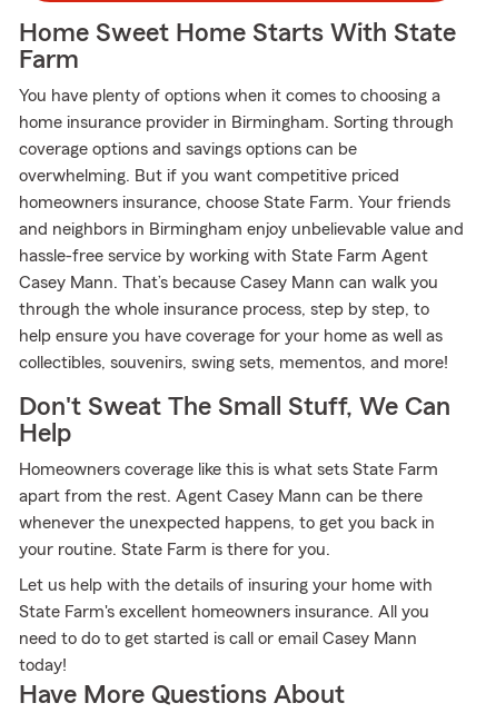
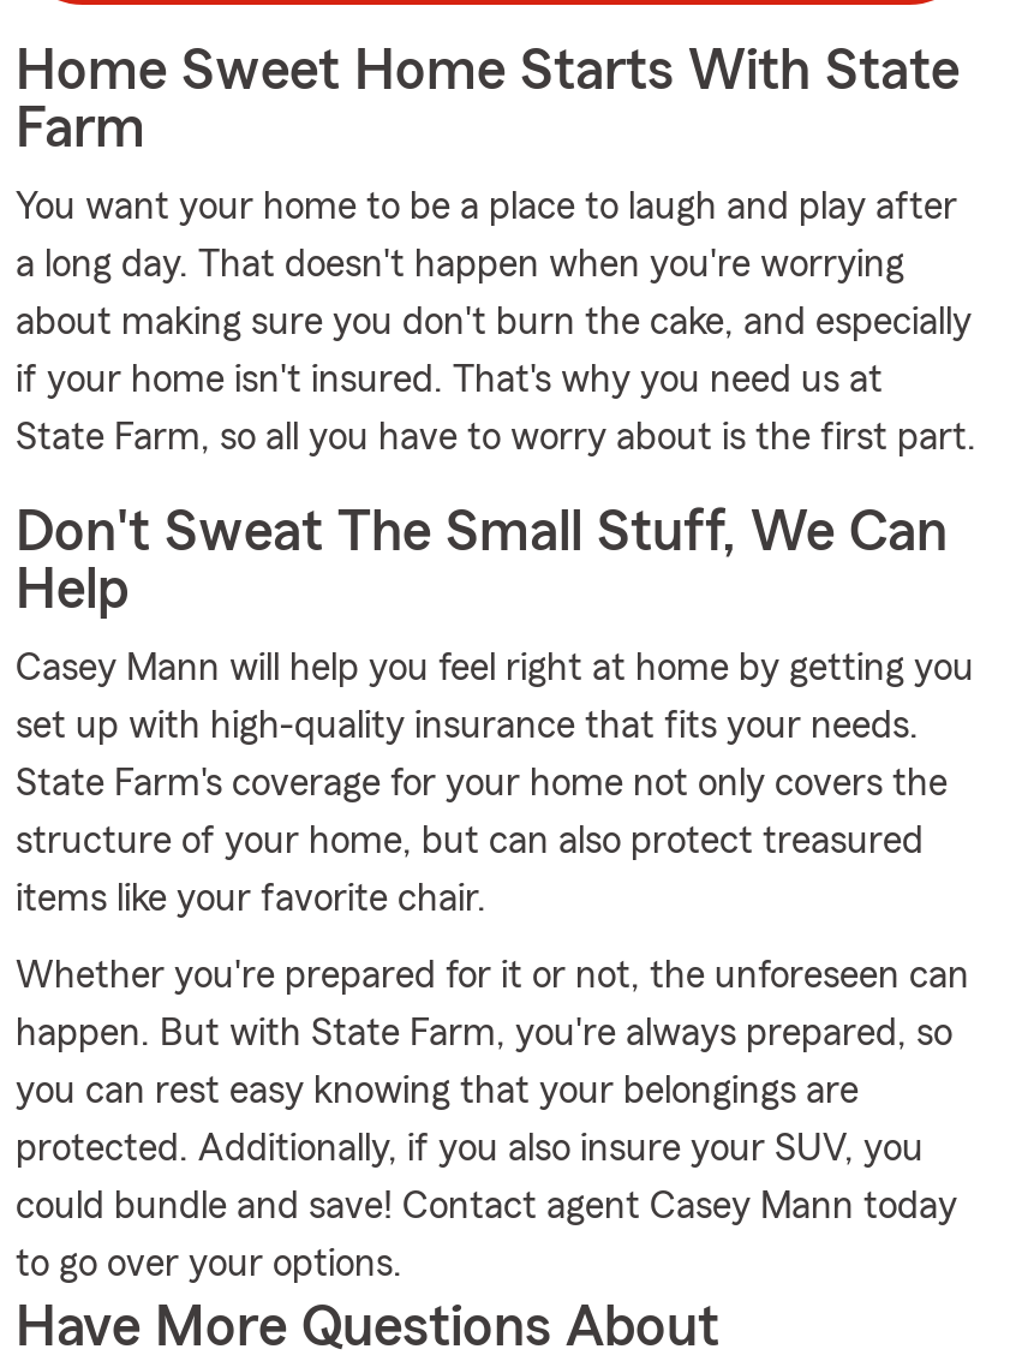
[19,87,464,372] You have plenty of options when it comes to choosing a | home insurance provider in Birmingham. Sorting through | coverage options and savings options can be | overwhelming. But if you want competitive priced | homeowners insurance, choose State Farm. Your friends | and neighbors in Birmingham enjoy unbelievable value and | hassle-free service by working with State Farm Agent | Casey Mann. That’s because Casey Mann can walk you | through the whole insurance process, step by step, to | help ensure you have coverage for your home as well as | collectibles, souvenirs, swing sets, mementos, and more! -> [16,187,976,456] You want your home to be a place to laugh and play after | a long day. That doesn't happen when you're worrying | about making sure you don't burn the cake, and especially | if your home isn't insured. That's why you need us at | State Farm, so all you have to worry about is the first part.
moved [19,394,450,447] -> [16,505,948,620]: Don't Sweat The Small Stuff, We Can | Help
[19,461,438,674] Homeowners coverage like this is what sets State Farm | apart from the rest. Agent Casey Mann can be there | whenever the unexpected happens, to get you back in | your routine. State Farm is there for you. | Let us help with the details of insuring your home with | State Farm's excellent homeowners insurance. All you | need to do to get started is call or email Casey Mann | today! -> [16,649,974,1283] Casey Mann will help you feel right at home by getting you | set up with high-quality insurance that fits your needs. | State Farm's coverage for your home not only covers the | structure of your home, but can also protect treasured | items like your favorite chair. | Whether you're prepared for it or not, the unforeseen can | happen. But with State Farm, you're always prepared, so | you can rest easy knowing that your belongings are | protected. Additionally, if you also insure your SUV, you | could bundle and save! Contact agent Casey Mann today | to go over your options.

